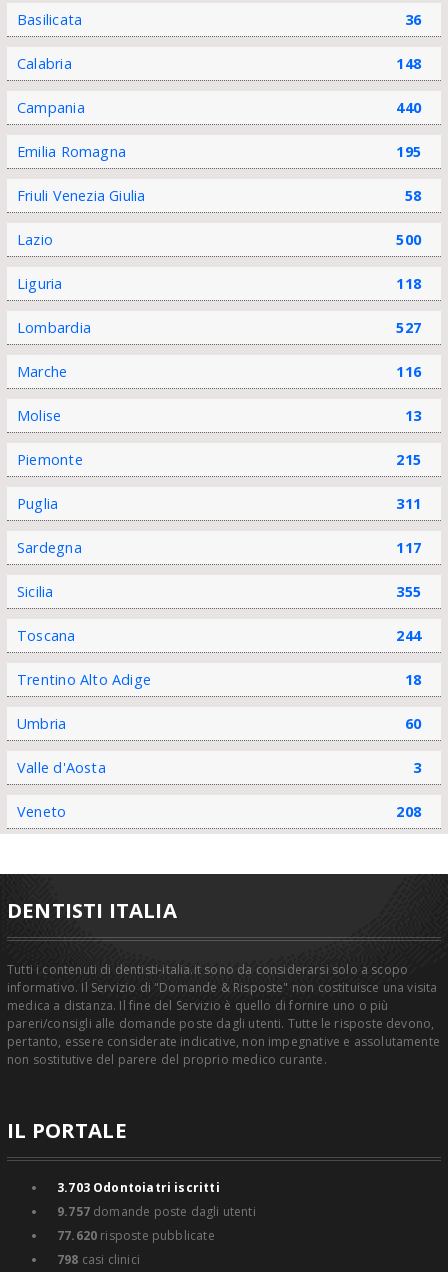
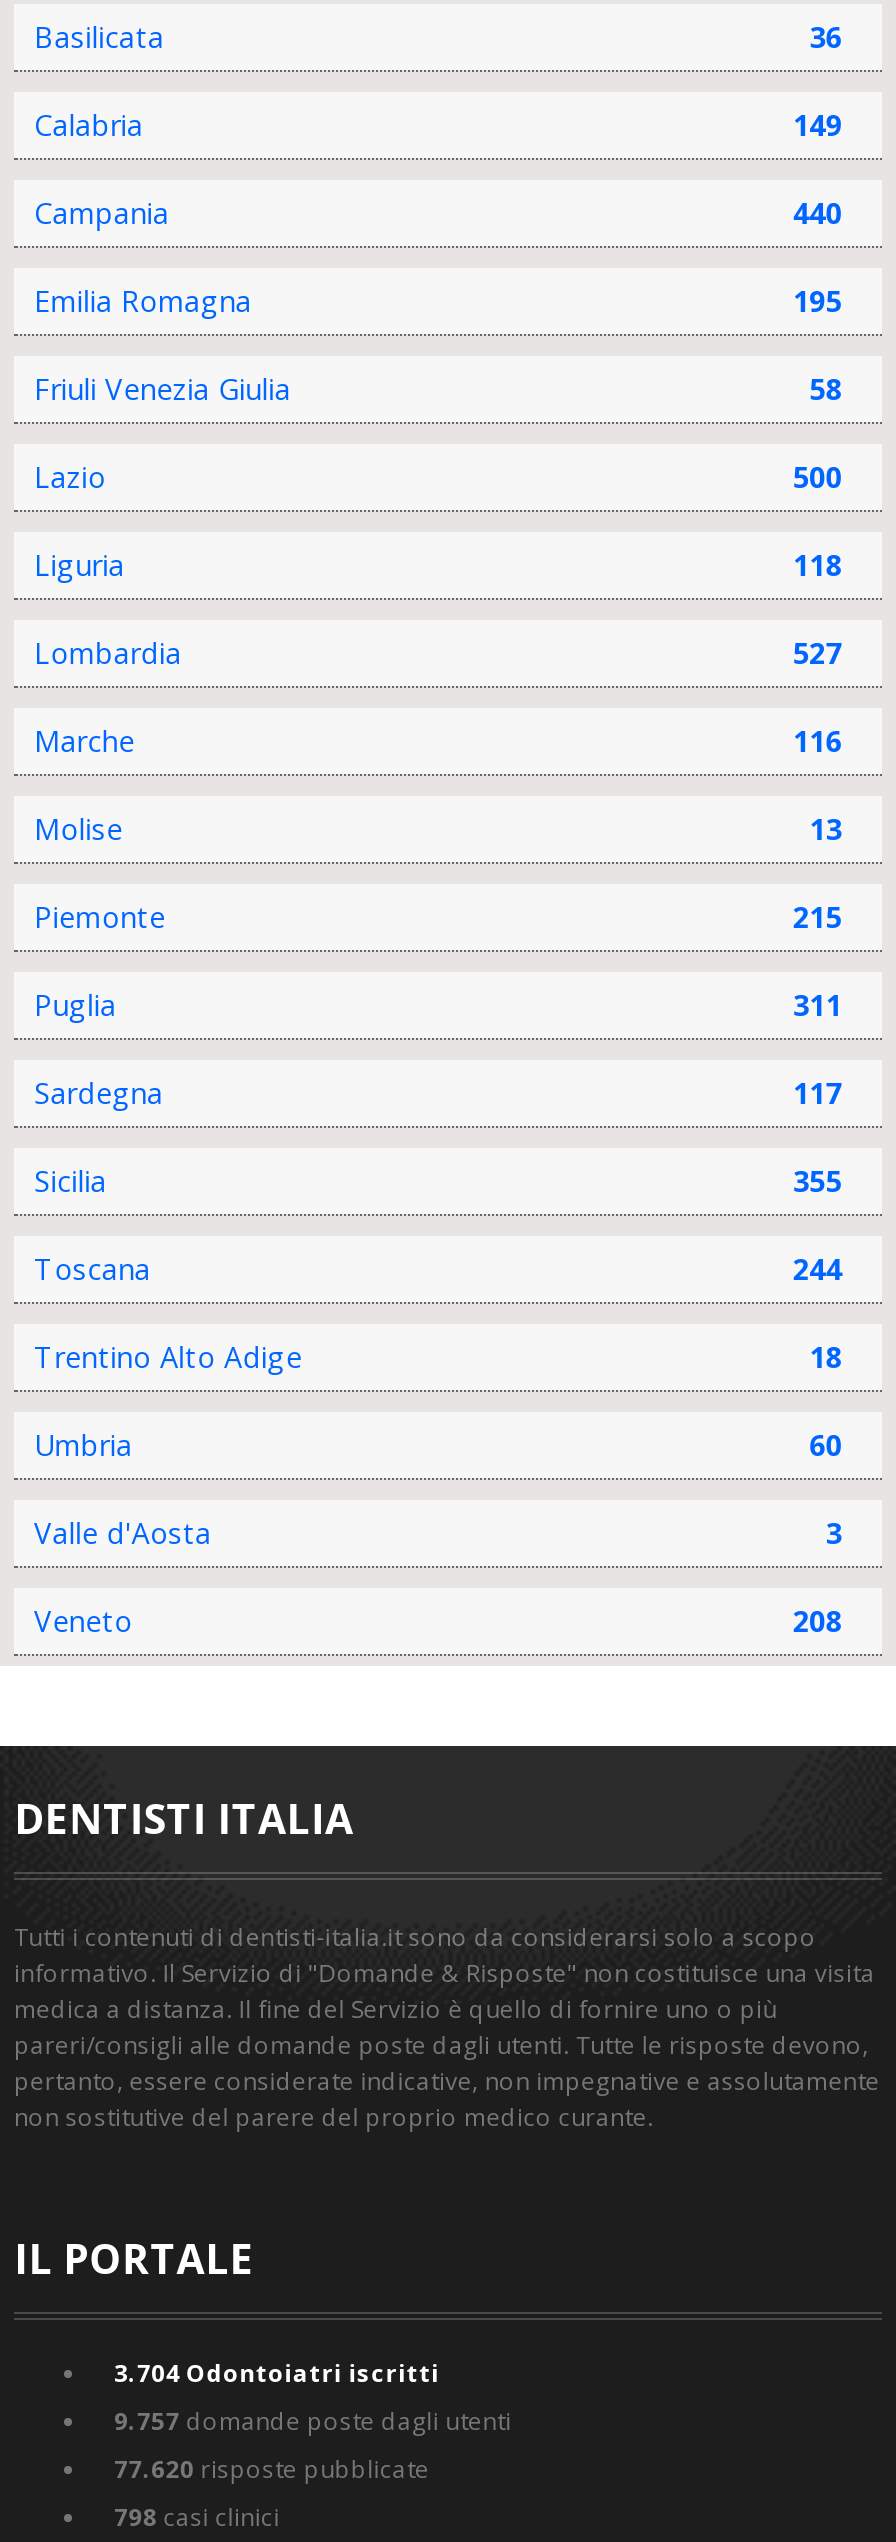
[396,54,421,73] 148 -> [793,106,842,144] 149
[57,1179,220,1196] 3.703 Odontoiatri iscritti -> [114,2356,439,2390] 3.704 Odontoiatri iscritti

